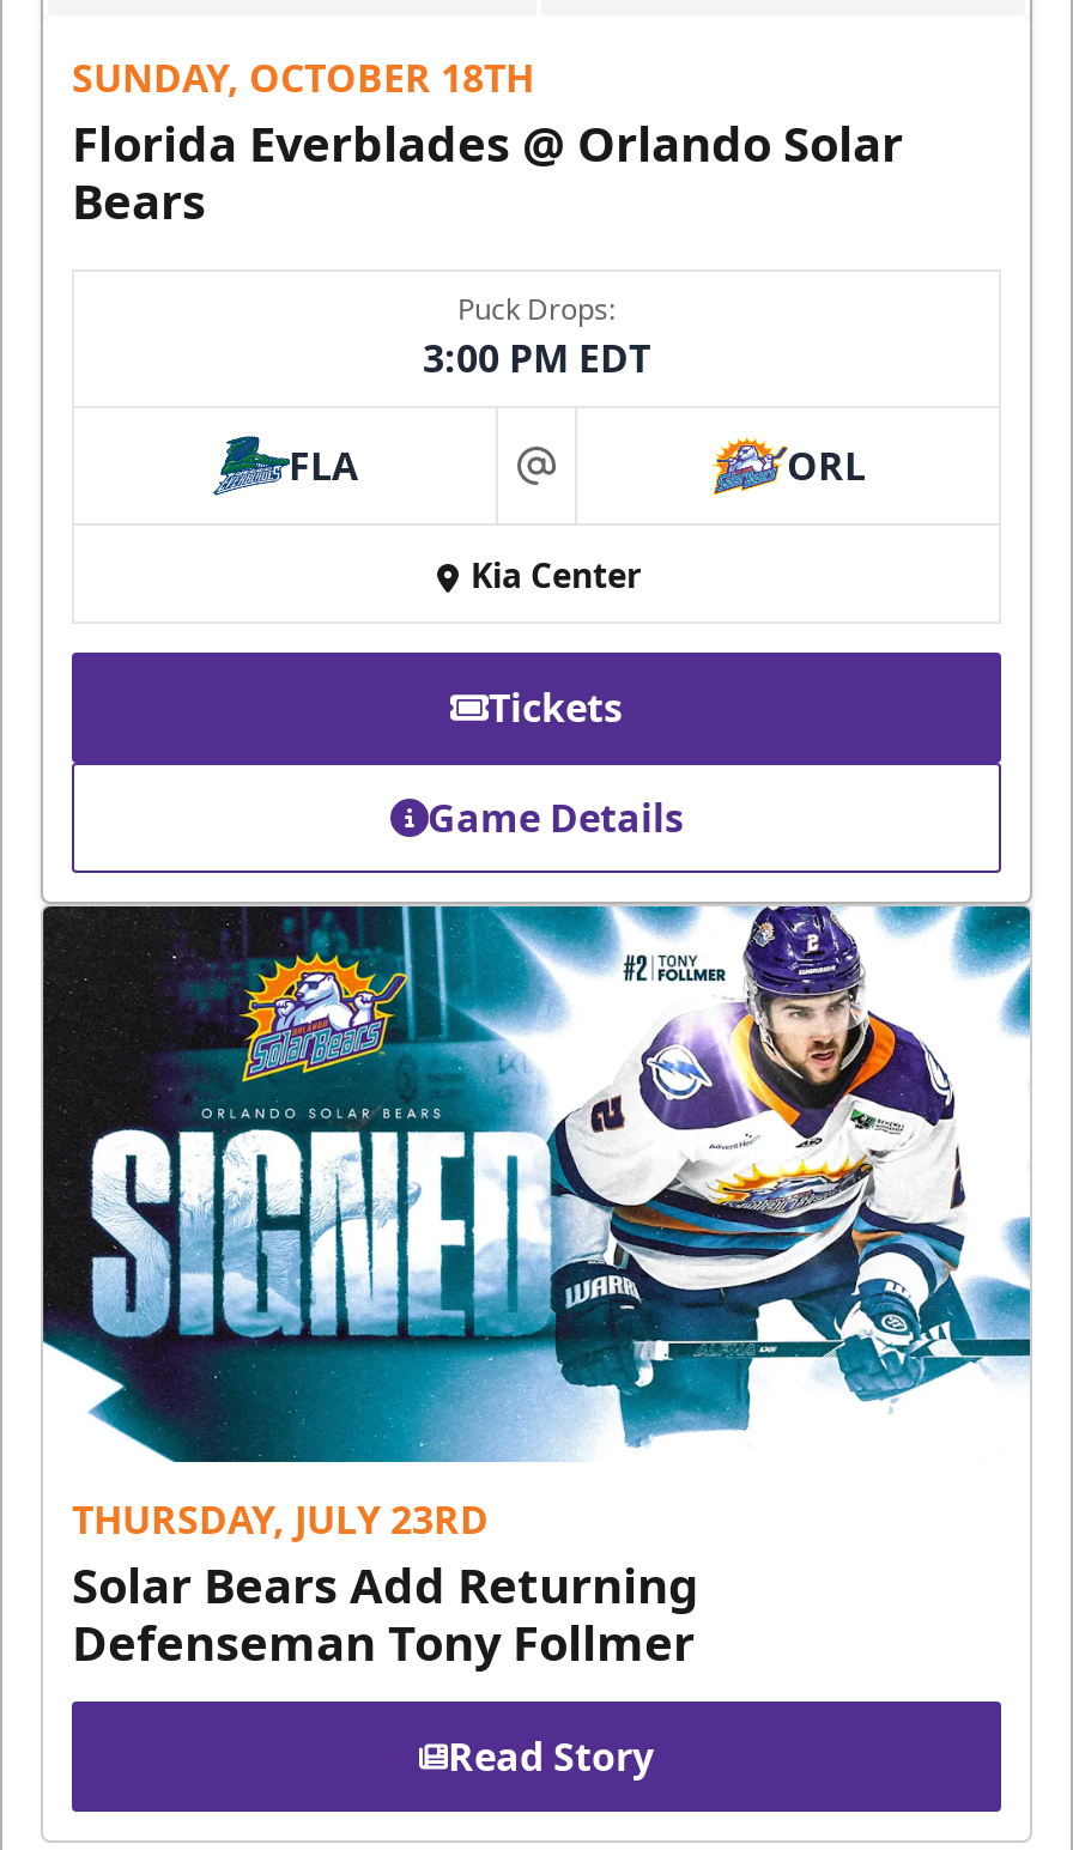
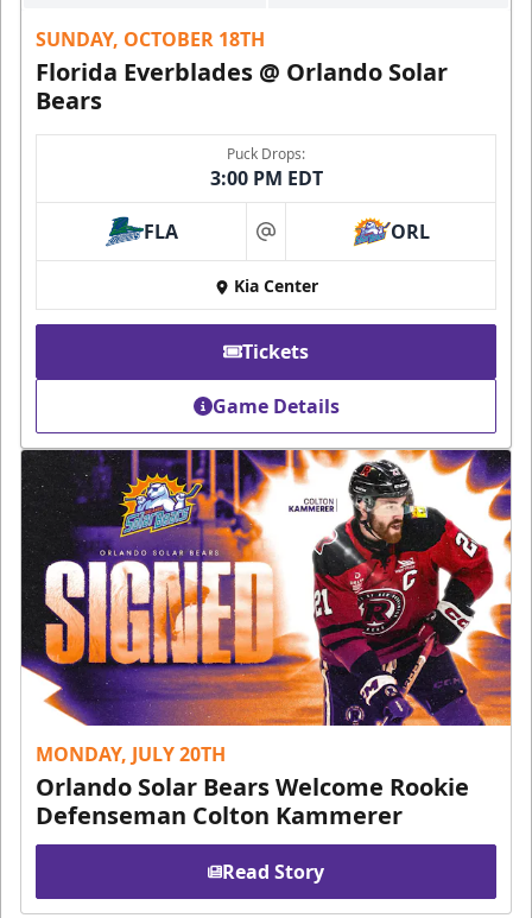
[43,903,1032,1674] [image] | THURSDAY, JULY 23RD | Solar Bears Add Returning | Defenseman Tony Follmer -> [21,449,512,831] [image] | MONDAY, JULY 20TH | Orlando Solar Bears Welcome Rookie | Defenseman Colton Kammerer

